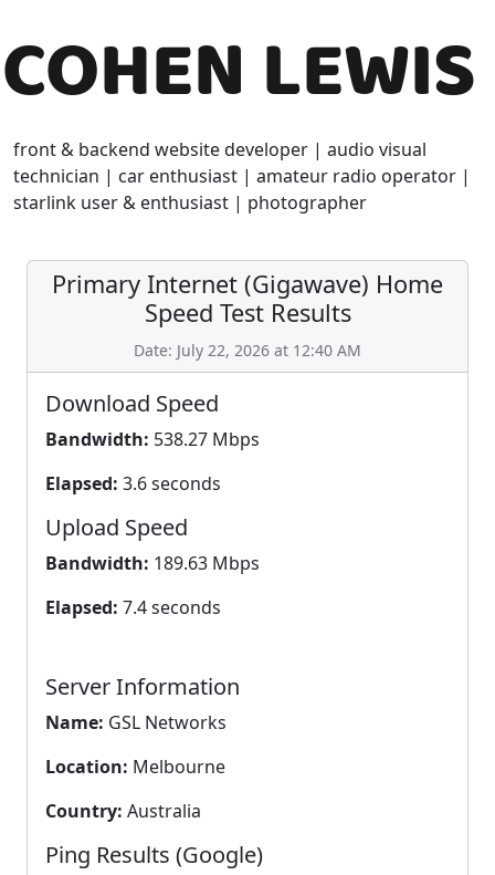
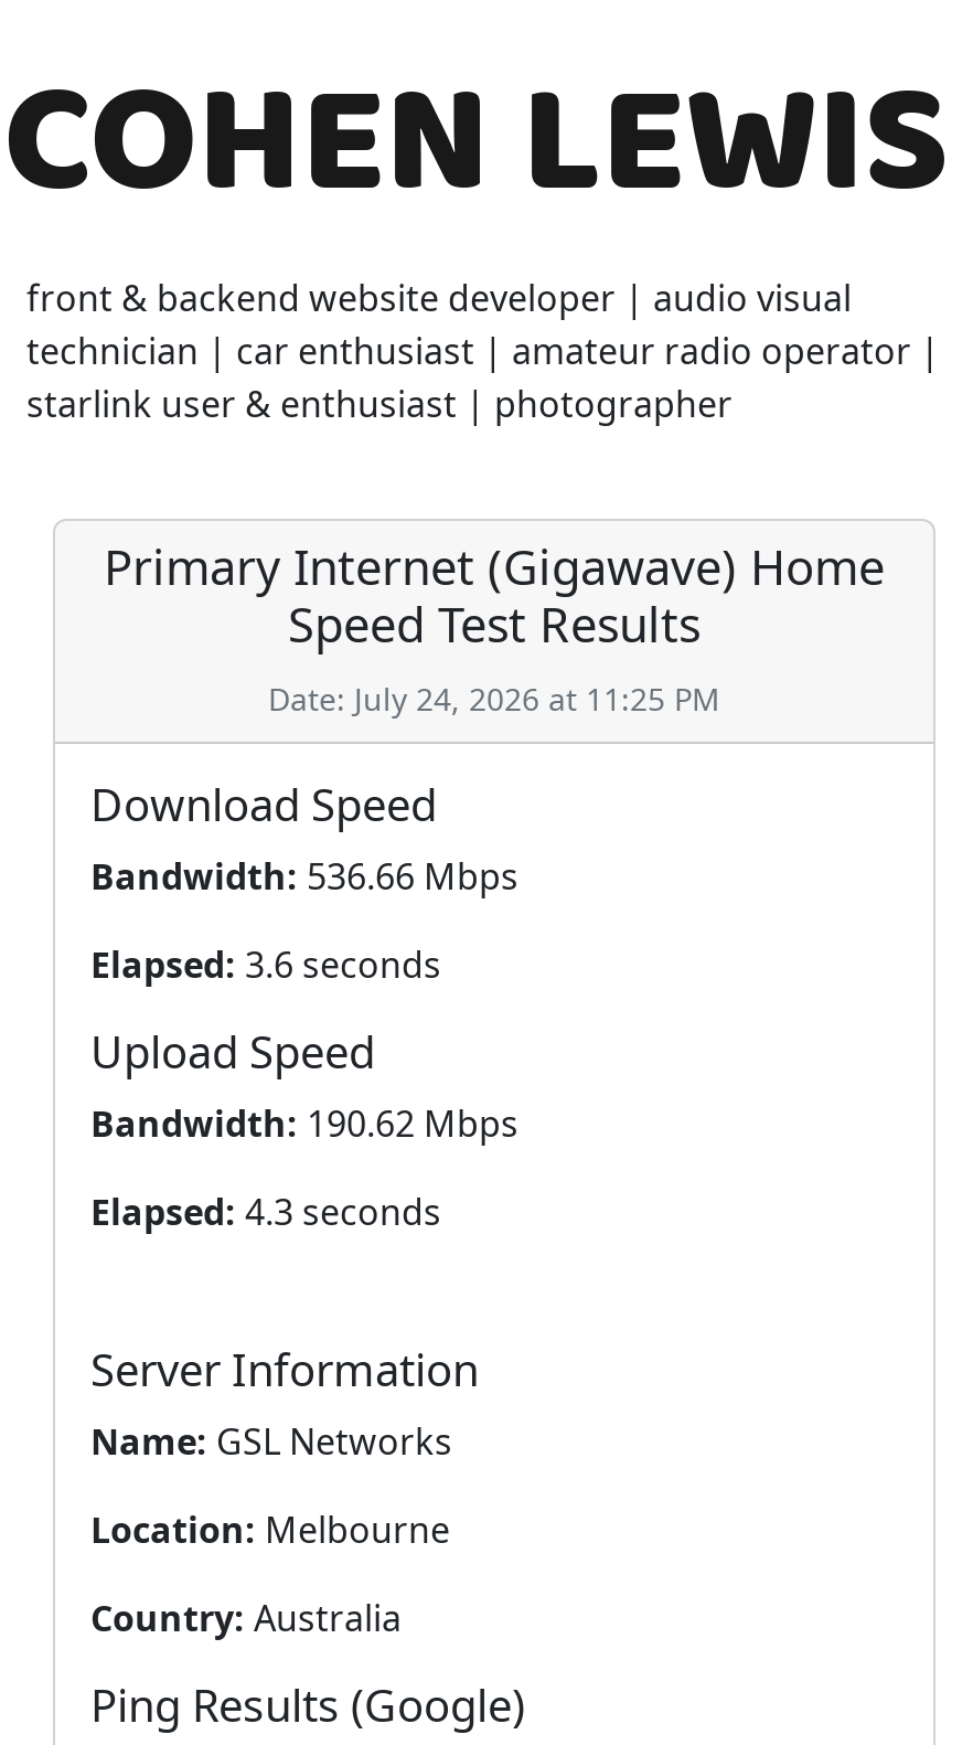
[134,340,361,361] Date: July 22, 2026 at 12:40 AM -> [268,678,720,720] Date: July 24, 2026 at 11:25 PM
[45,427,260,451] Bandwidth: 538.27 Mbps -> [90,852,518,901] Bandwidth: 536.66 Mbps
[45,551,260,575] Bandwidth: 189.63 Mbps -> [90,1099,518,1148] Bandwidth: 190.62 Mbps
[45,595,221,619] Elapsed: 7.4 seconds -> [90,1188,441,1236] Elapsed: 4.3 seconds

